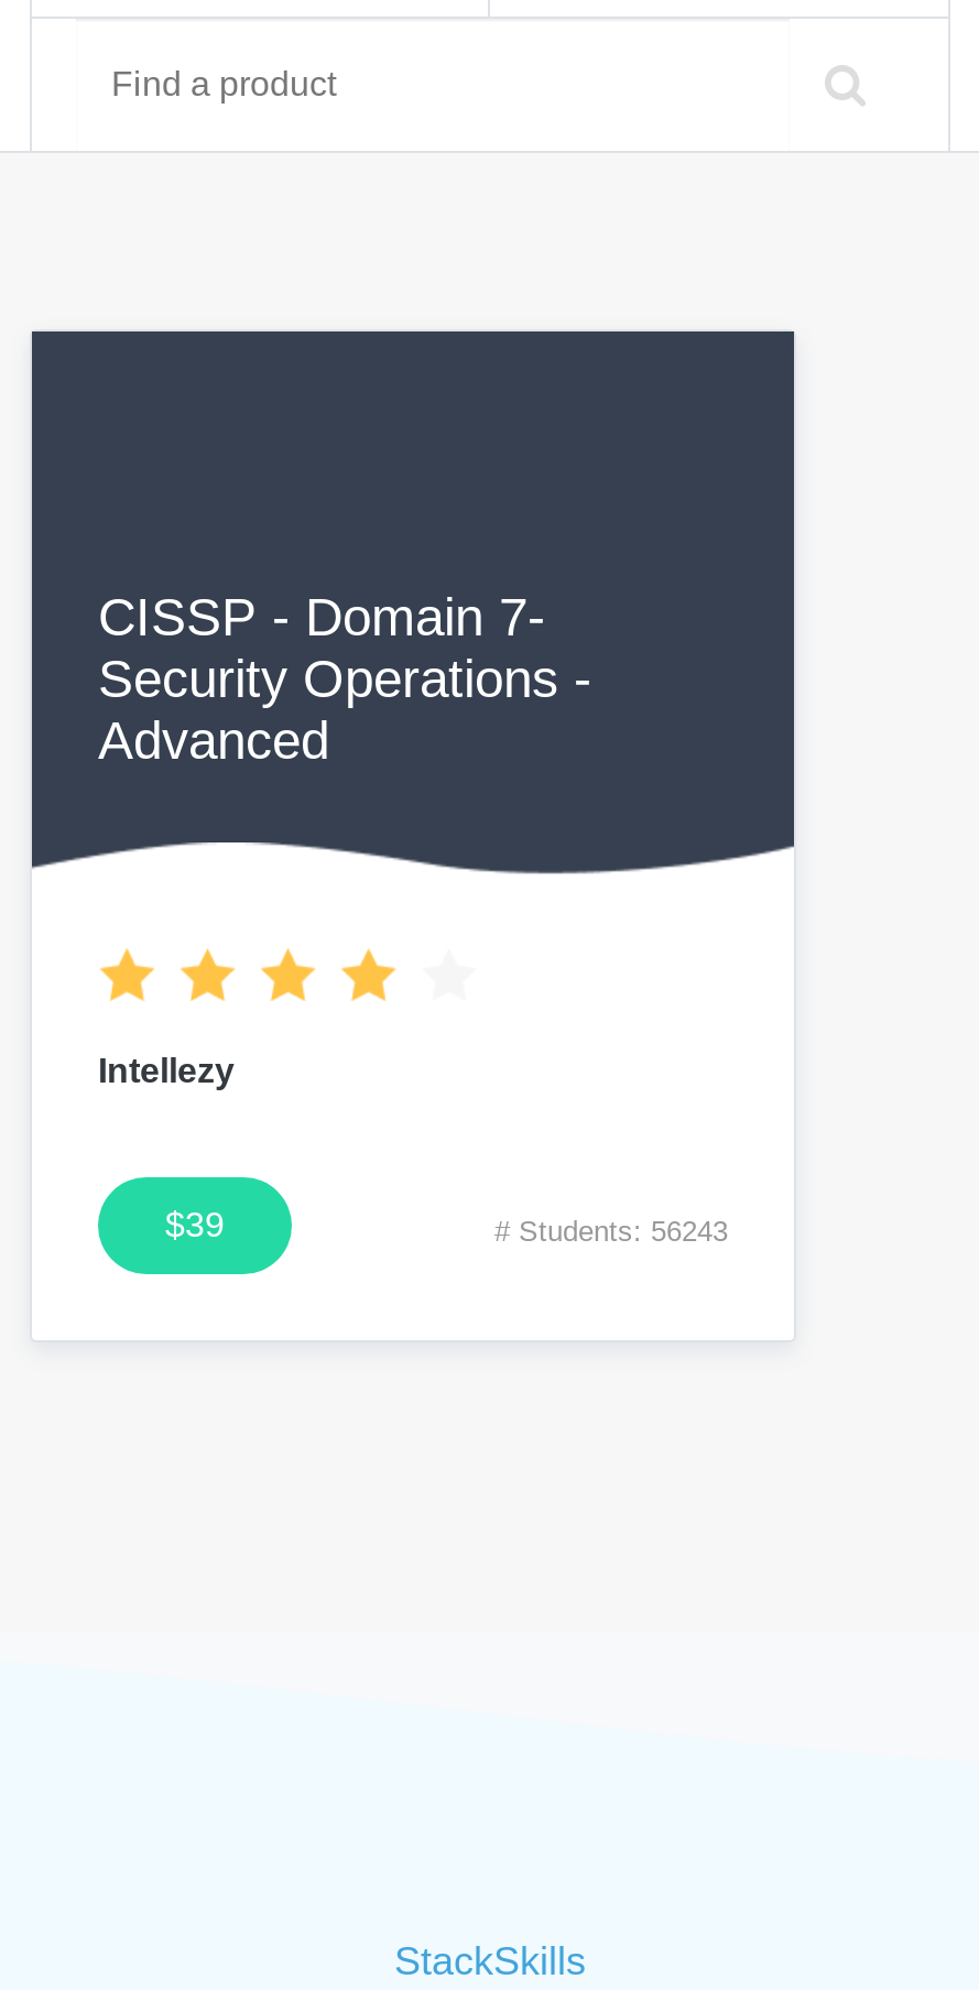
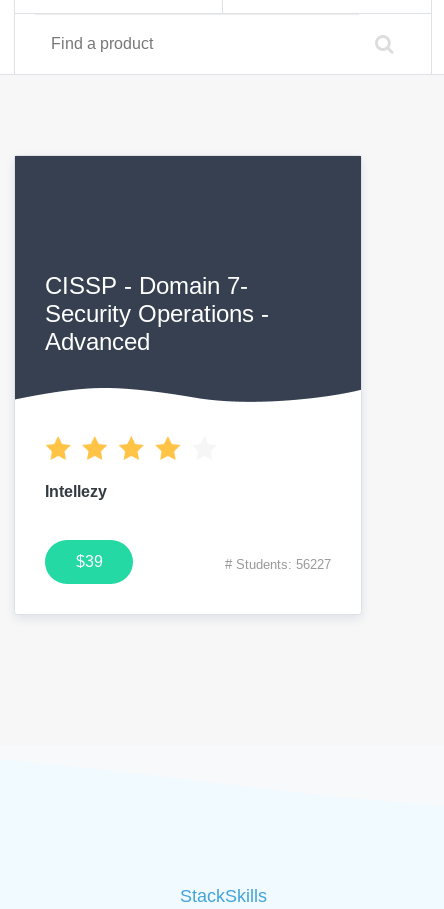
[494,1214,728,1248] # Students: 56243 -> [225,557,331,572] # Students: 56227

